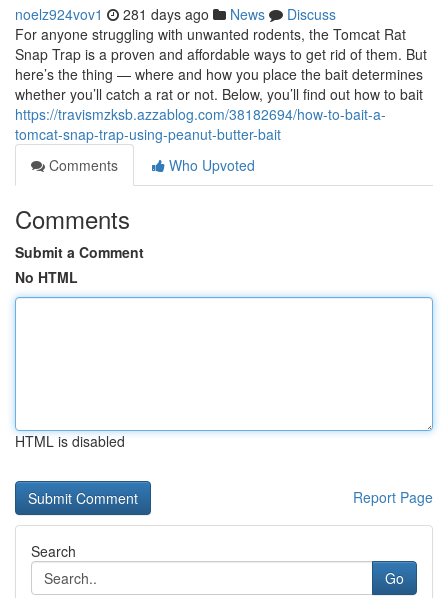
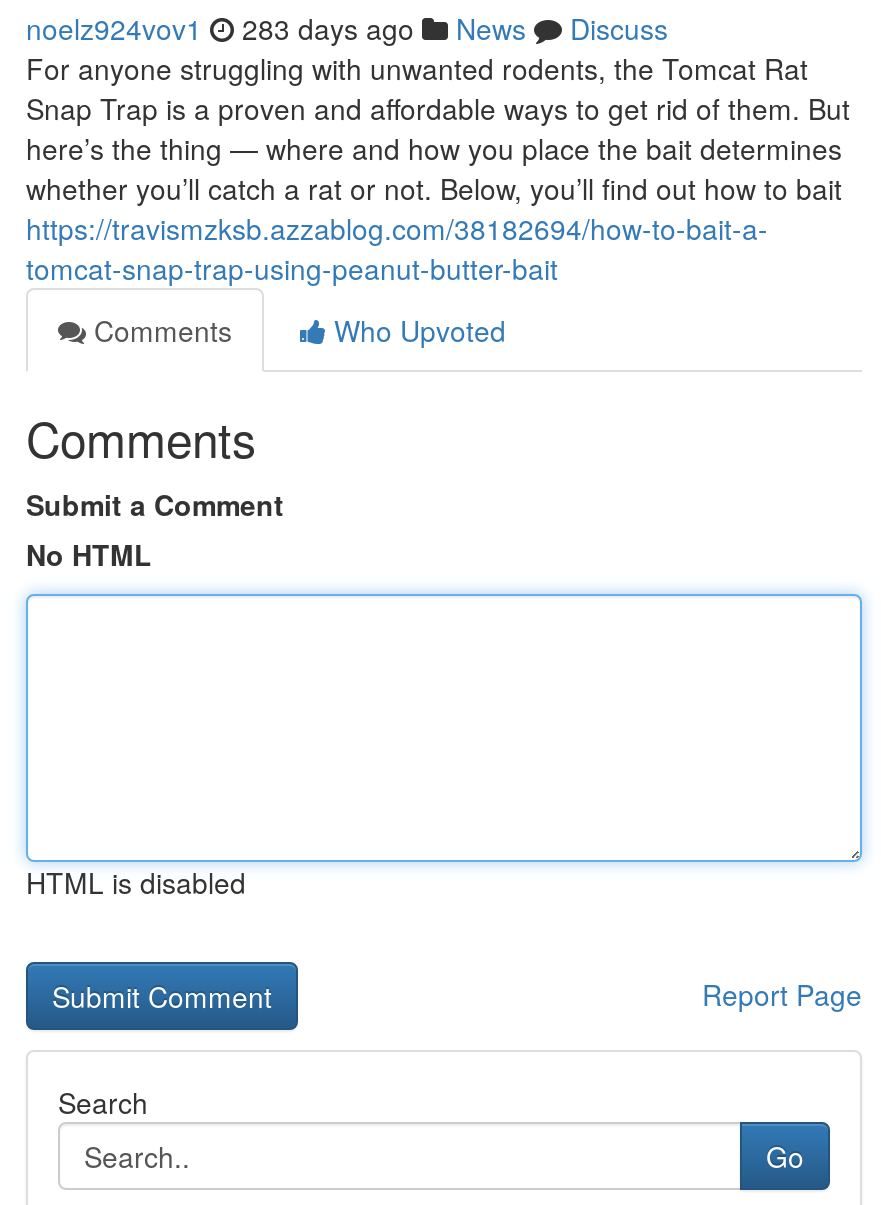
[15,4,336,24] noelz924vov1 281 days ago News Discuss -> [26,8,668,48] noelz924vov1 283 days ago News Discuss

